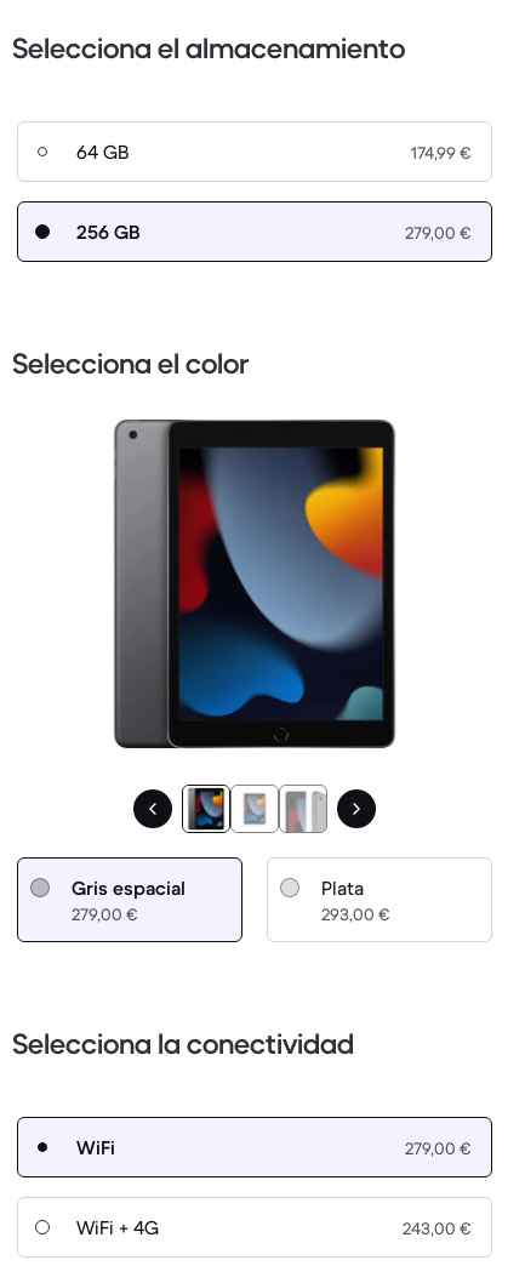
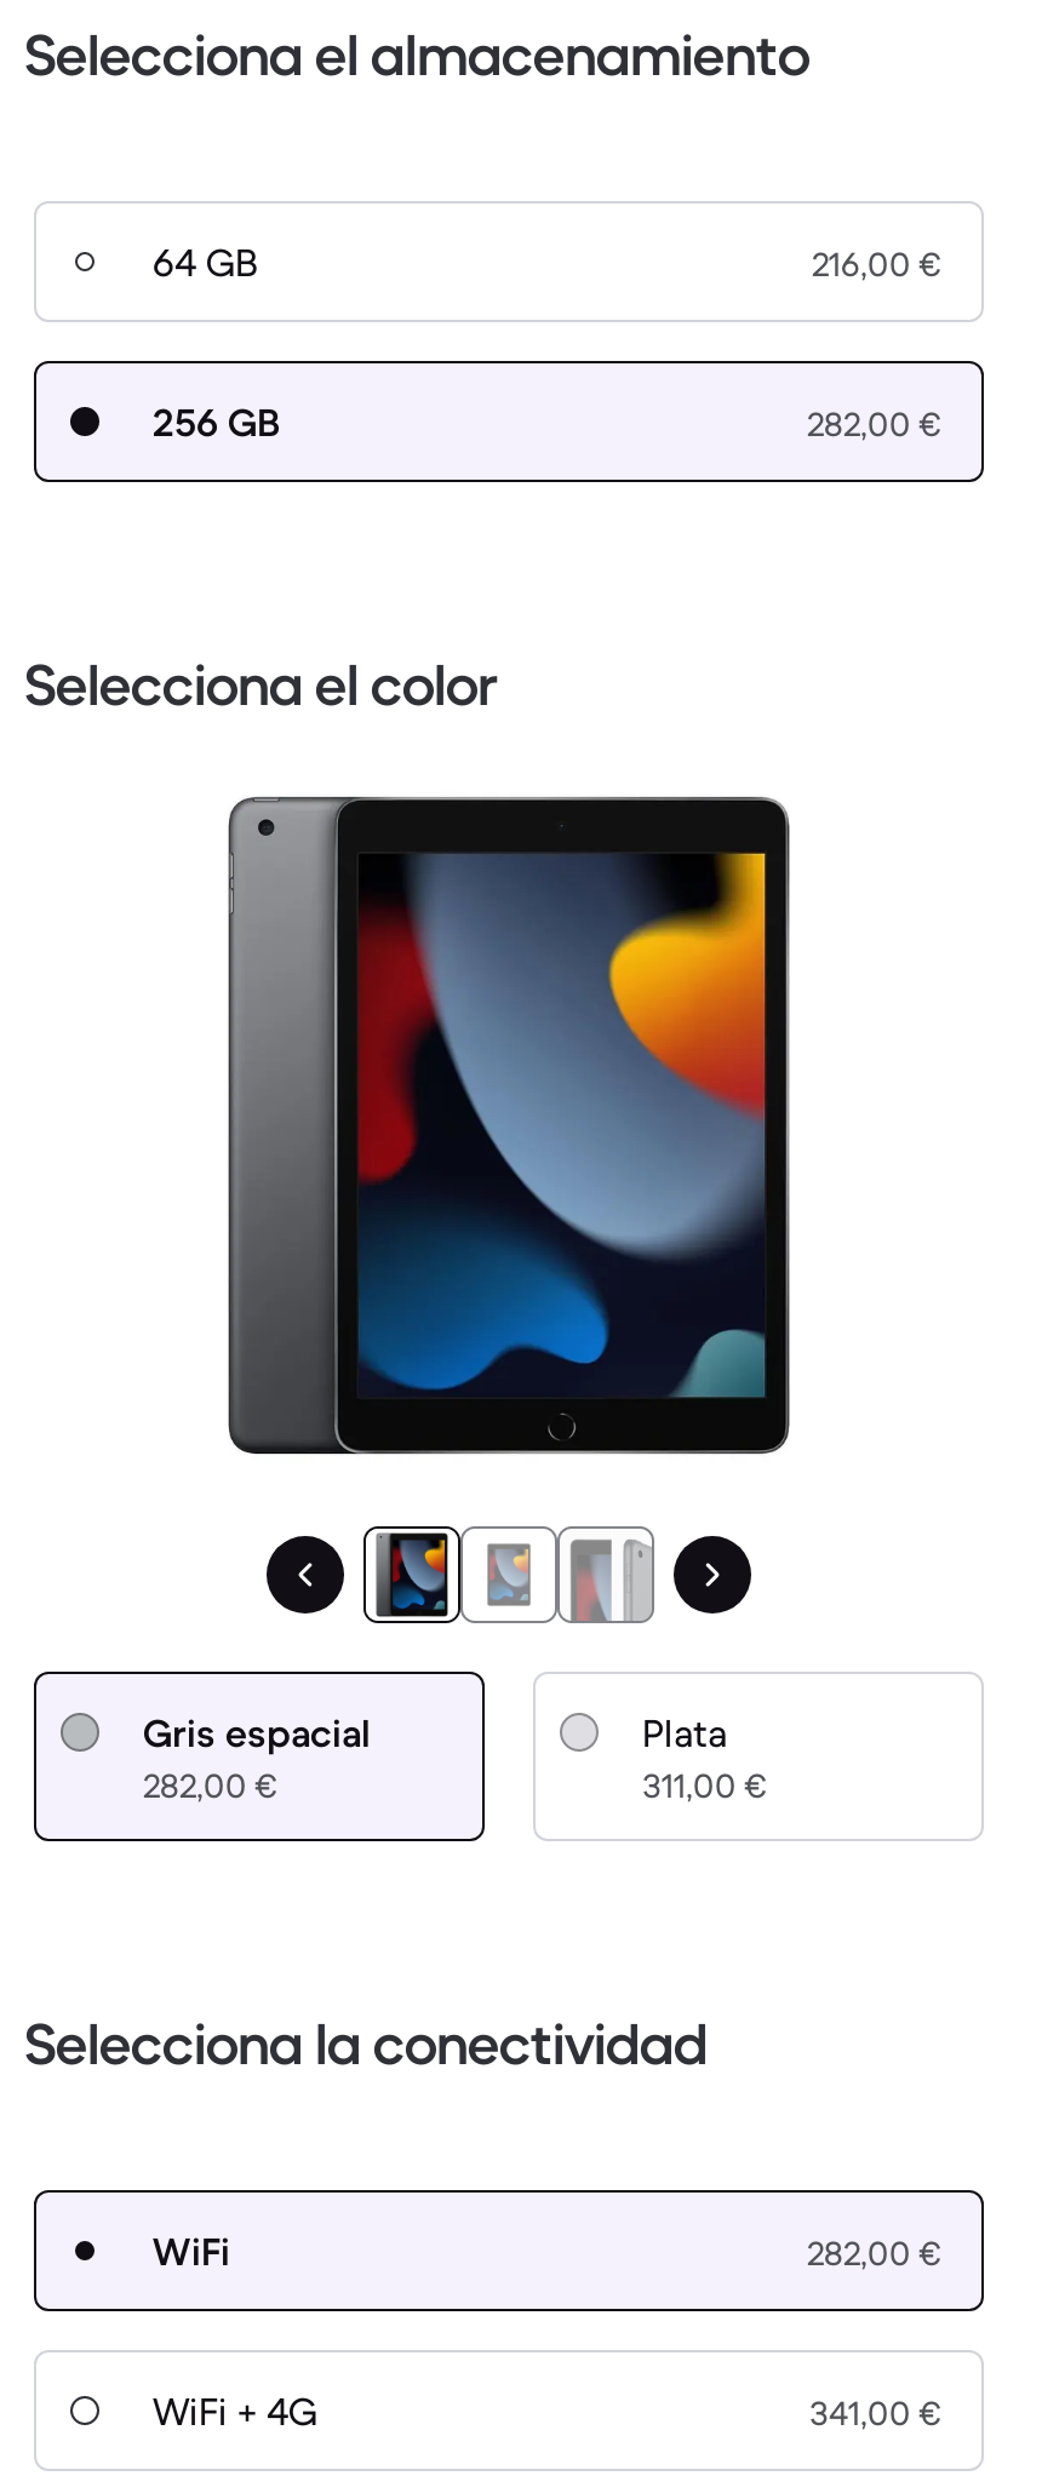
[411,142,472,164] 174,99 € -> [812,243,943,287] 216,00 €
[405,222,472,244] 279,00 € -> [807,403,943,447] 282,00 €
[72,904,138,925] 279,00 € -> [143,1764,279,1808] 282,00 €
[321,904,390,925] 293,00 € -> [642,1764,768,1808] 311,00 €
[405,1138,472,1160] 279,00 € -> [807,2232,943,2275] 282,00 €
[403,1218,472,1240] 243,00 € -> [809,2392,943,2435] 341,00 €

